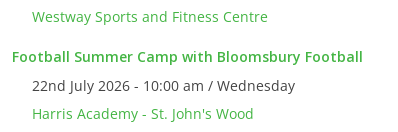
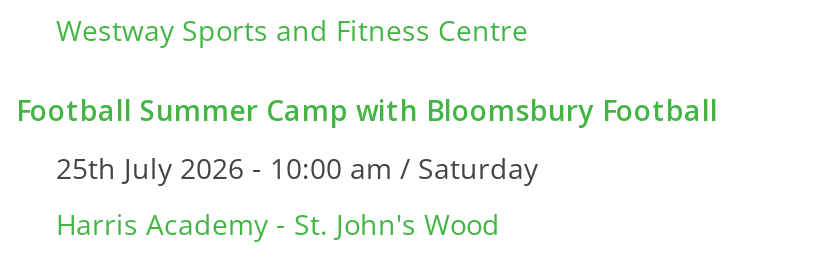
[32,76,295,95] 22nd July 2026 - 10:00 am / Wednesday -> [56,149,538,187] 25th July 2026 - 10:00 am / Saturday

